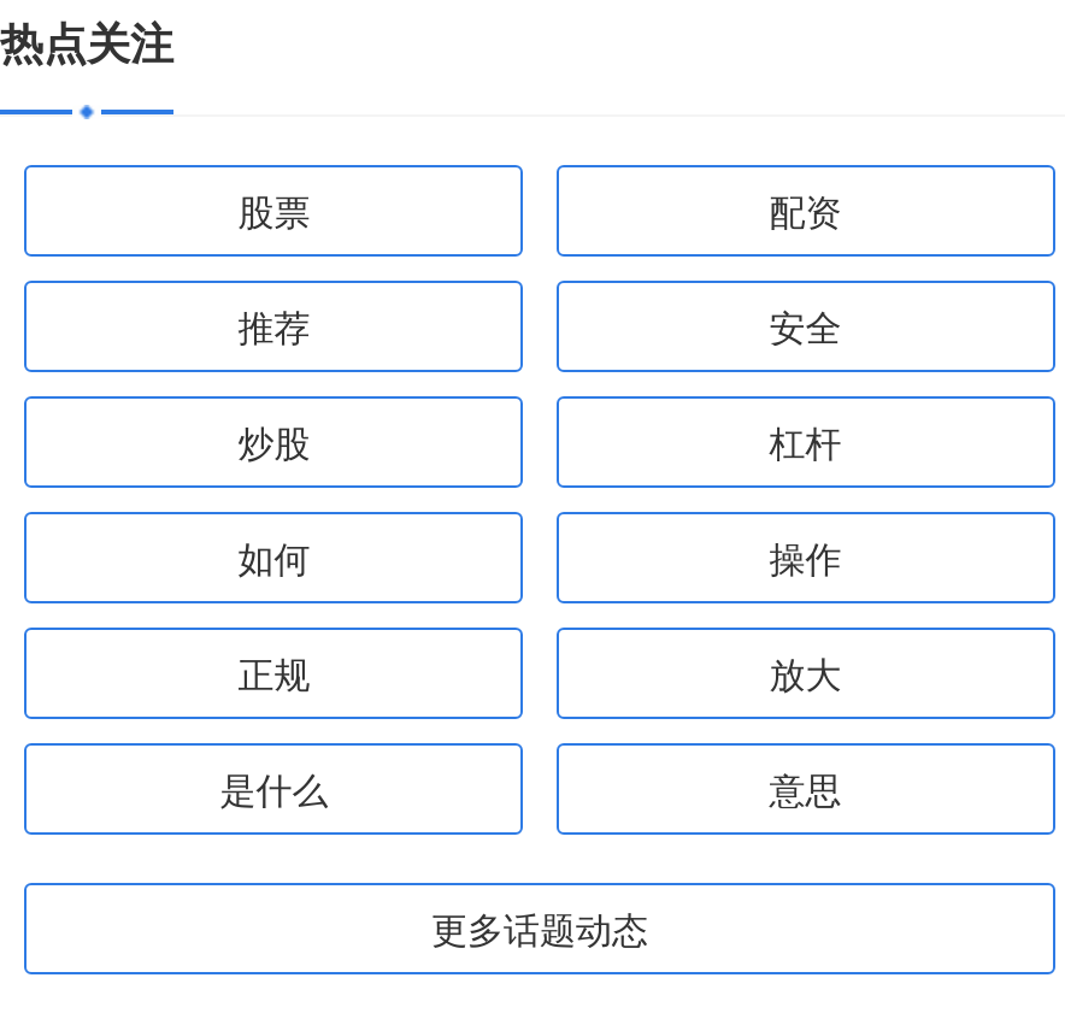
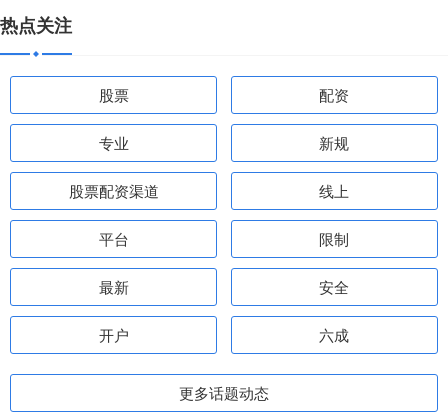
[238,301,310,351] 推荐 -> [69,132,349,297] 专业 | 新规 | 股票配资渠道 | 线上 | 平台 | 限制 | 最新
moved [769,301,842,351] -> [319,276,349,297]: 安全
[220,417,842,814] 炒股 | 杠杆 | 如何 | 操作 | 正规 | 放大 | 是什么 | 意思 -> [99,324,349,345] 开户 | 六成

